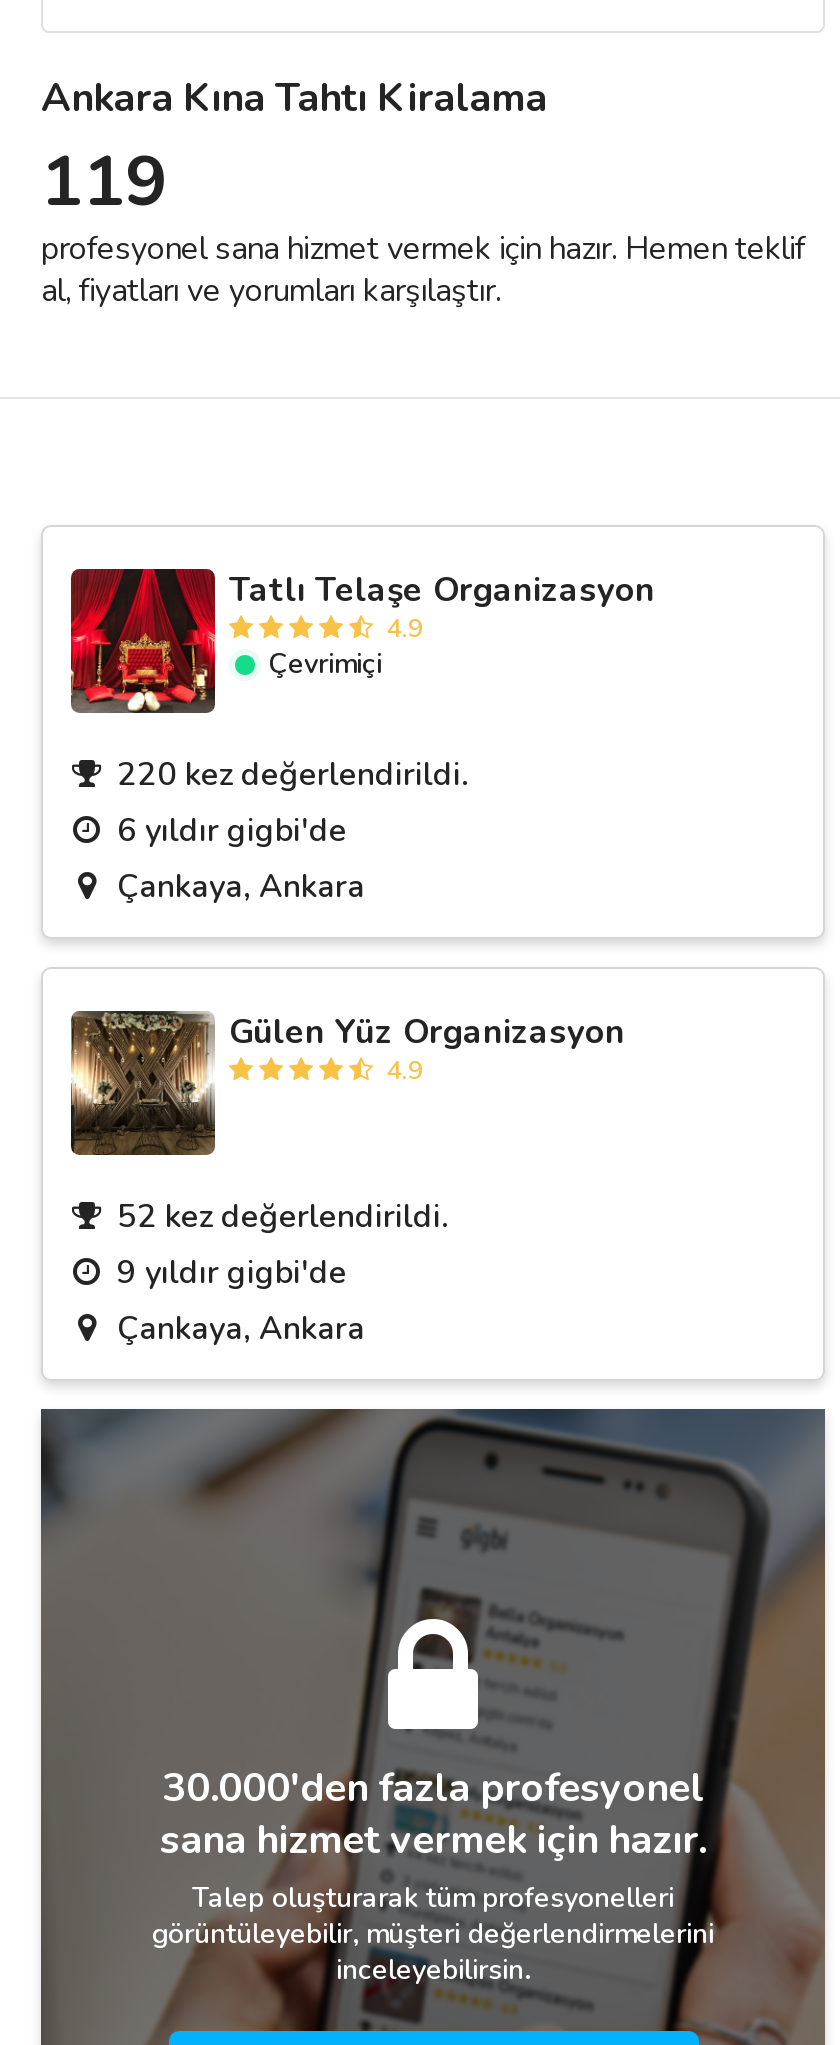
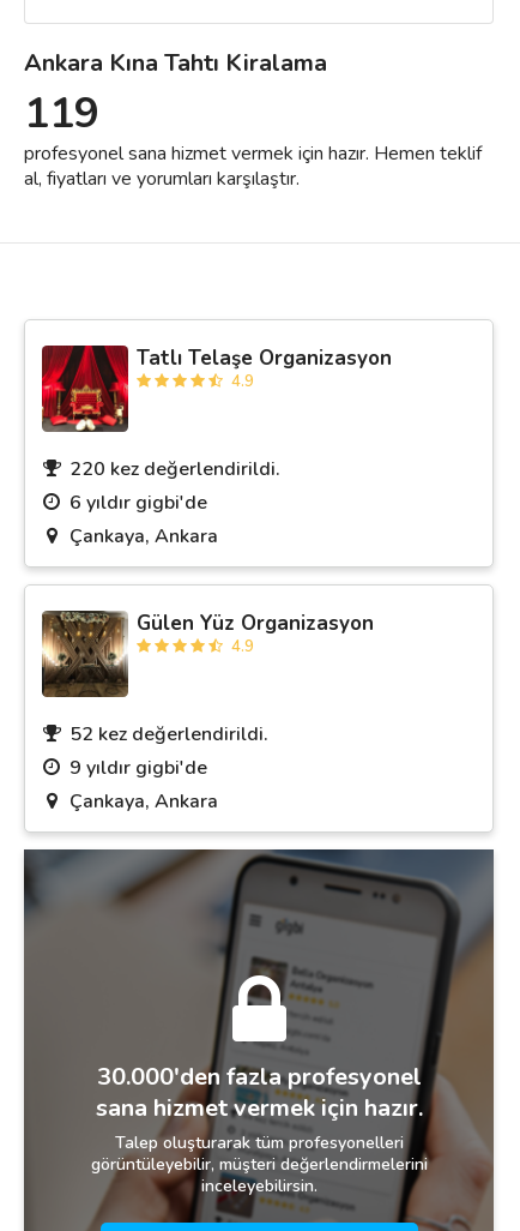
[268,645,382,683] Çevrimiçi -> none

